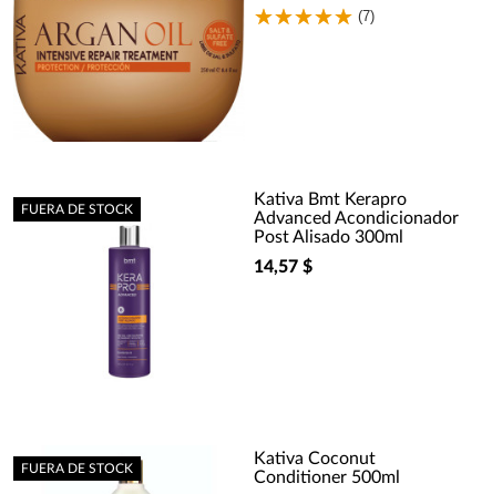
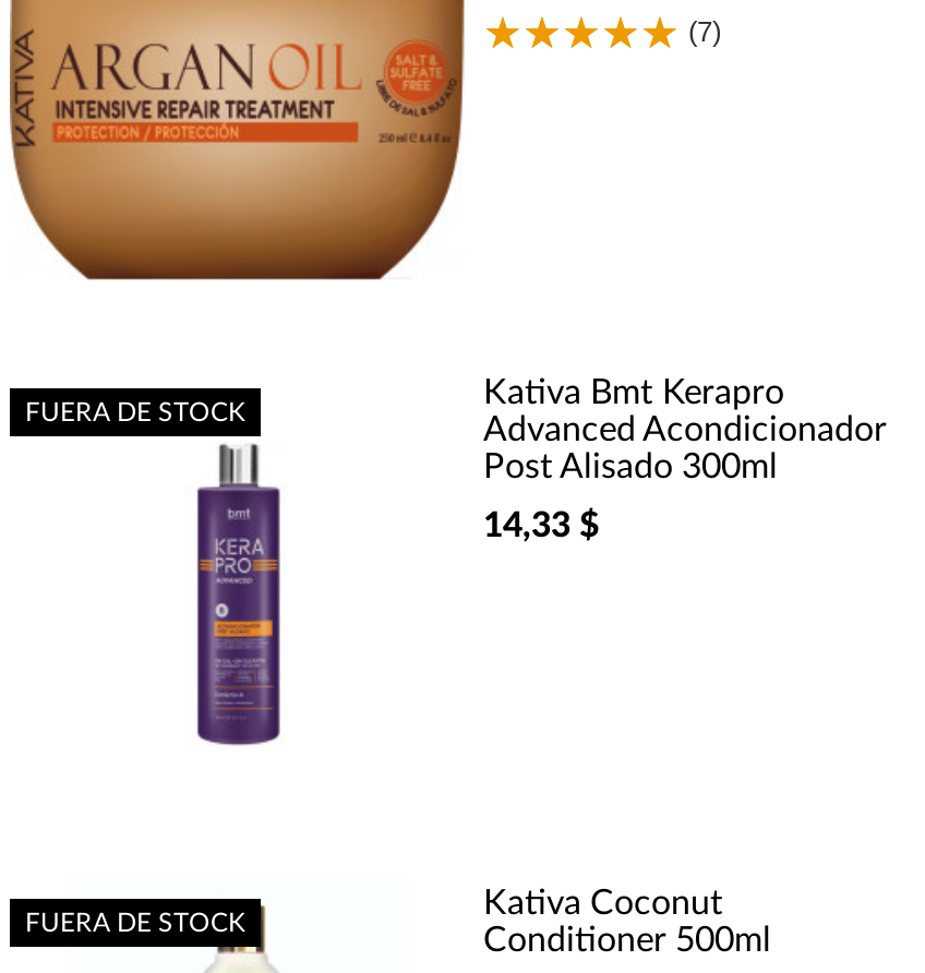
[254,258,312,276] 14,57 $ -> [483,508,599,543] 14,33 $

